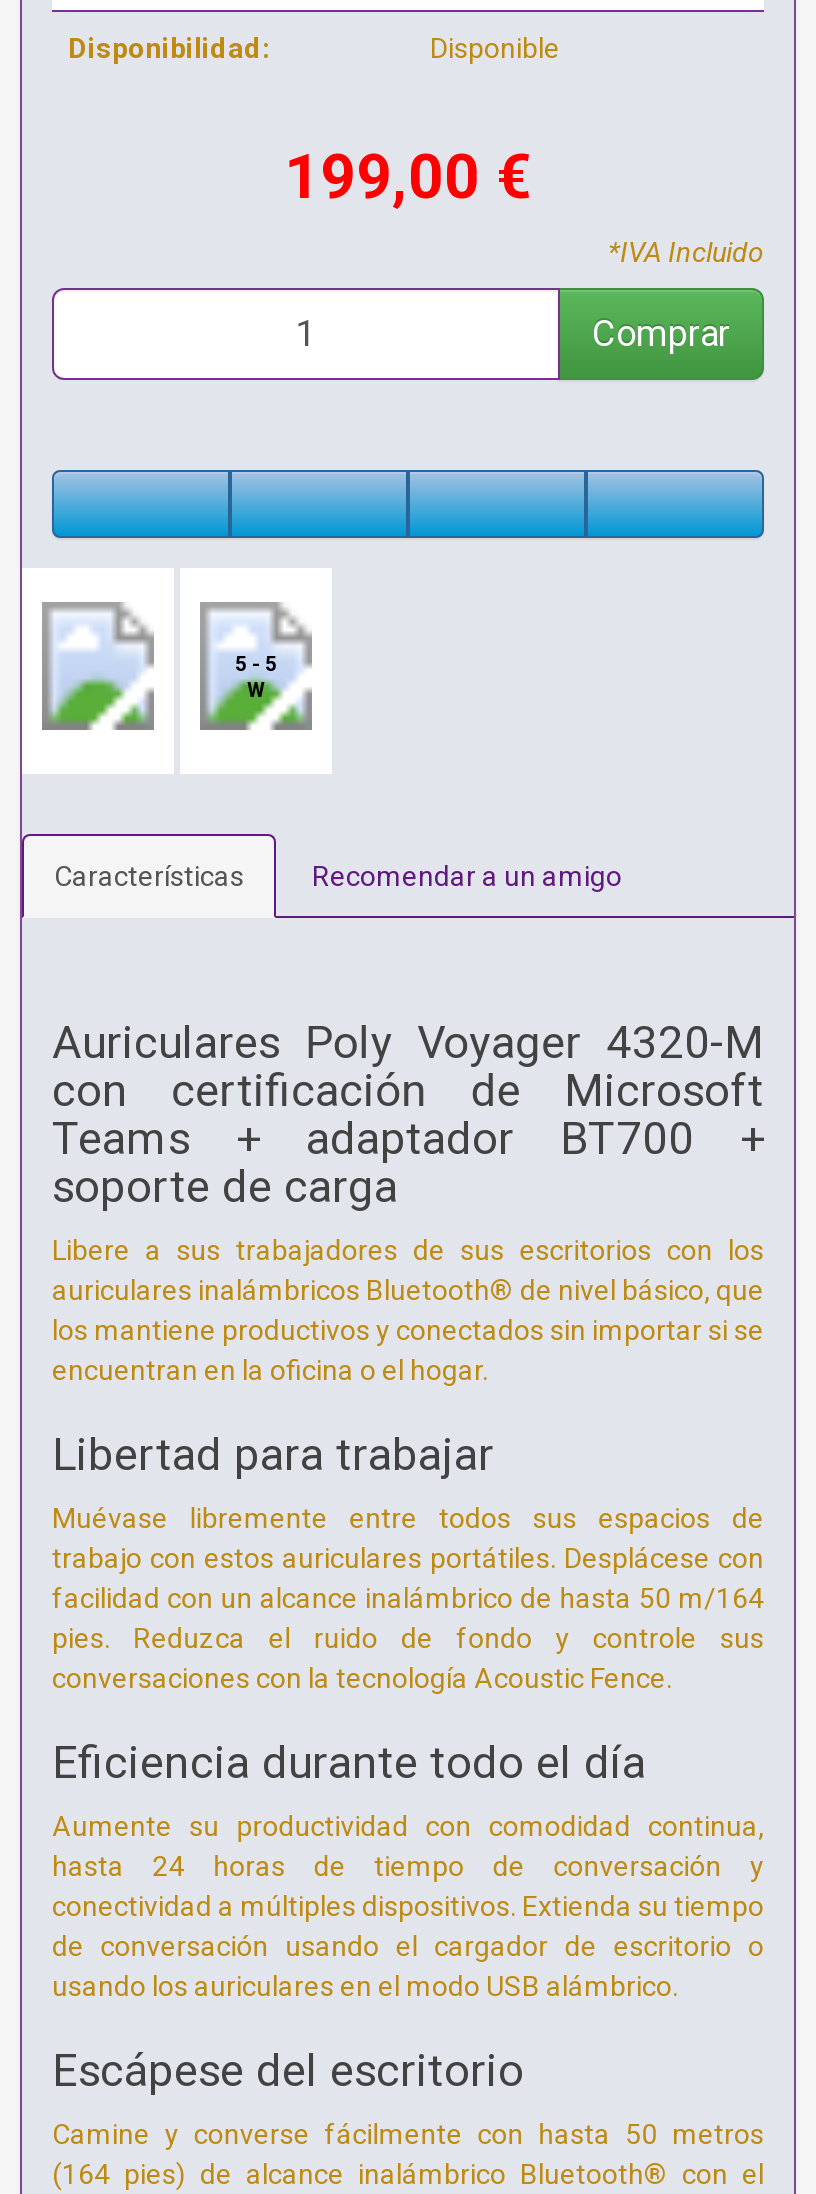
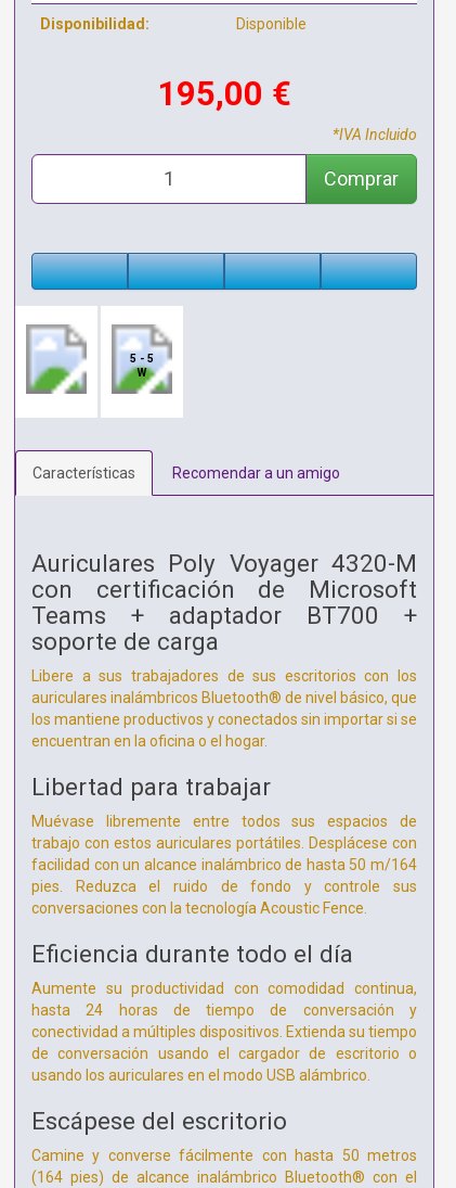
[284,139,532,213] 199,00 € -> [157,73,291,114] 195,00 €

